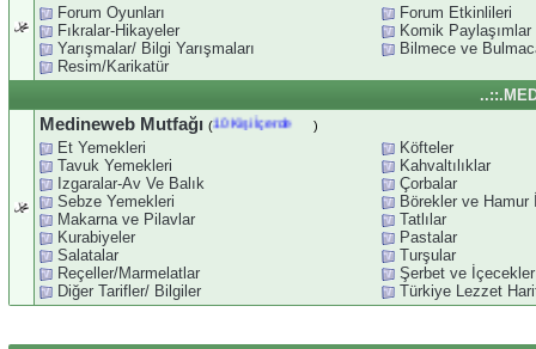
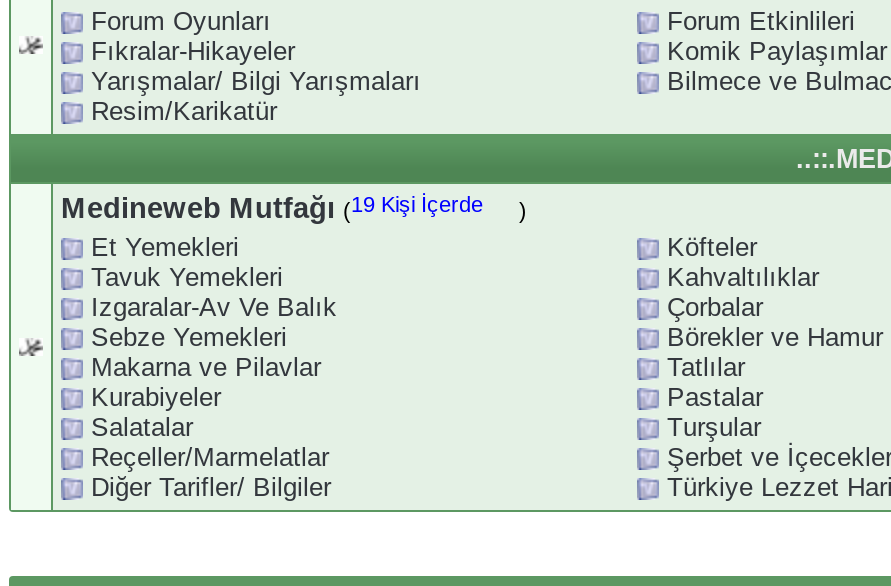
[39,115,299,134] Medineweb Mutfağı ( 10 Kişi İçerde -> [61,192,483,224] Medineweb Mutfağı (19 Kişi İçerde

